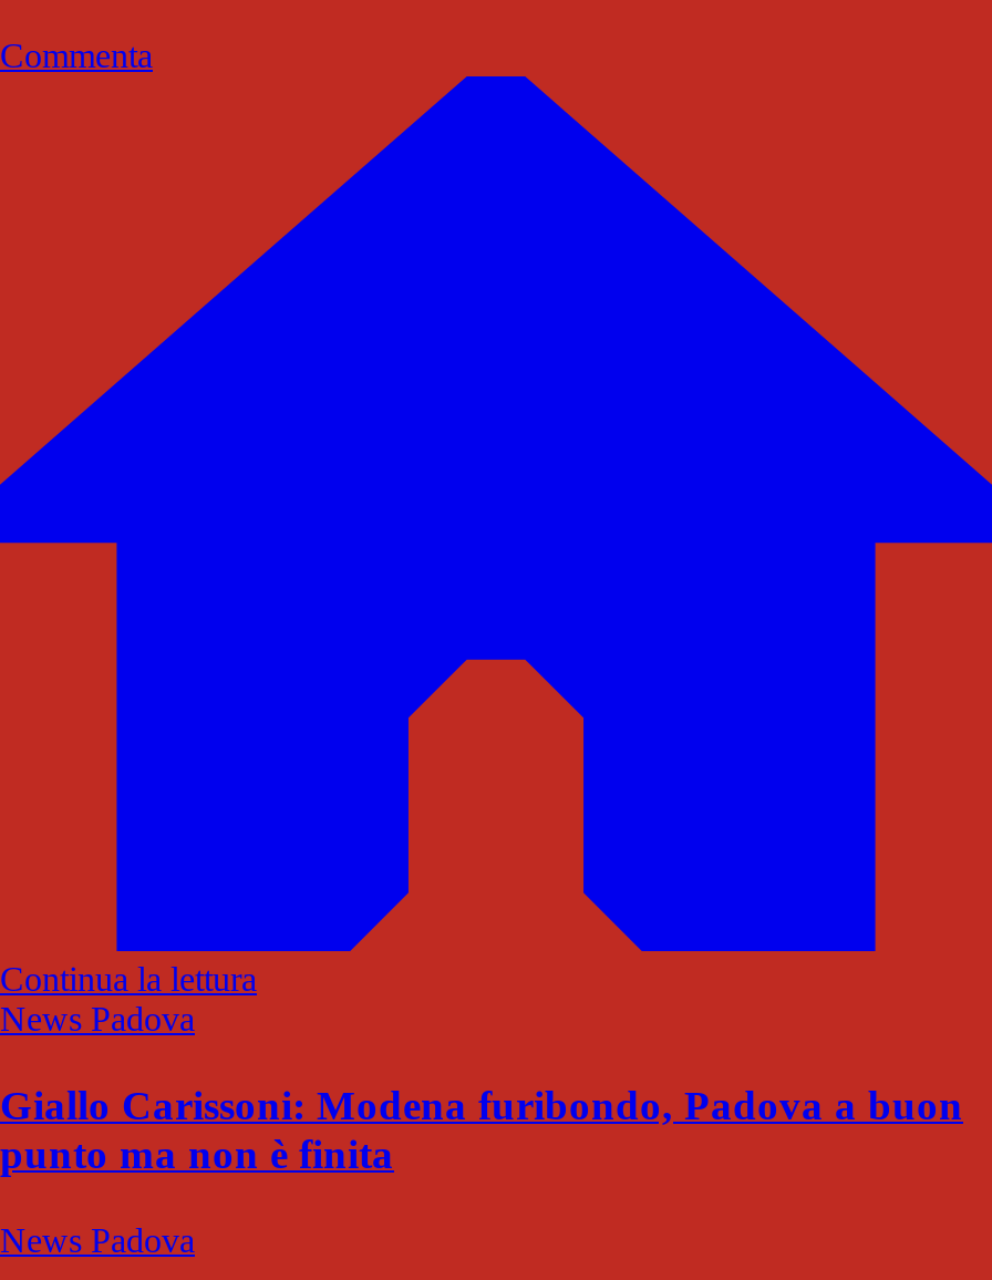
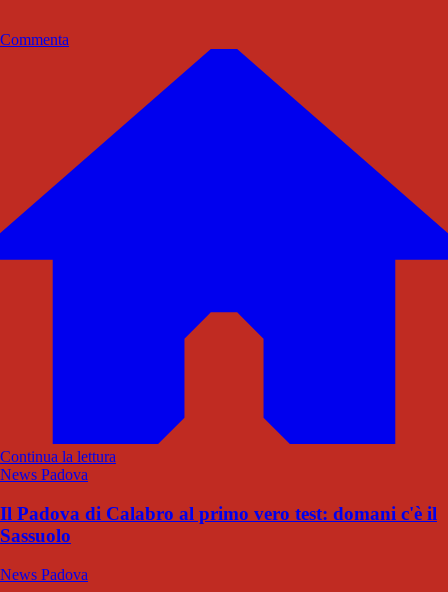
[0,1082,963,1177] Giallo Carissoni: Modena furibondo, Padova a buon | punto ma non è finita -> [0,503,437,546] Il Padova di Calabro al primo vero test: domani c'è il | Sassuolo

